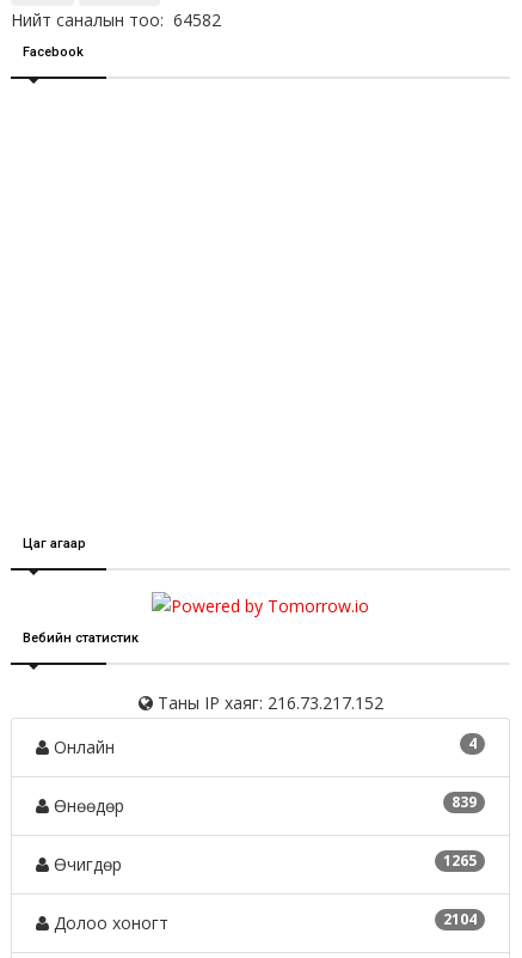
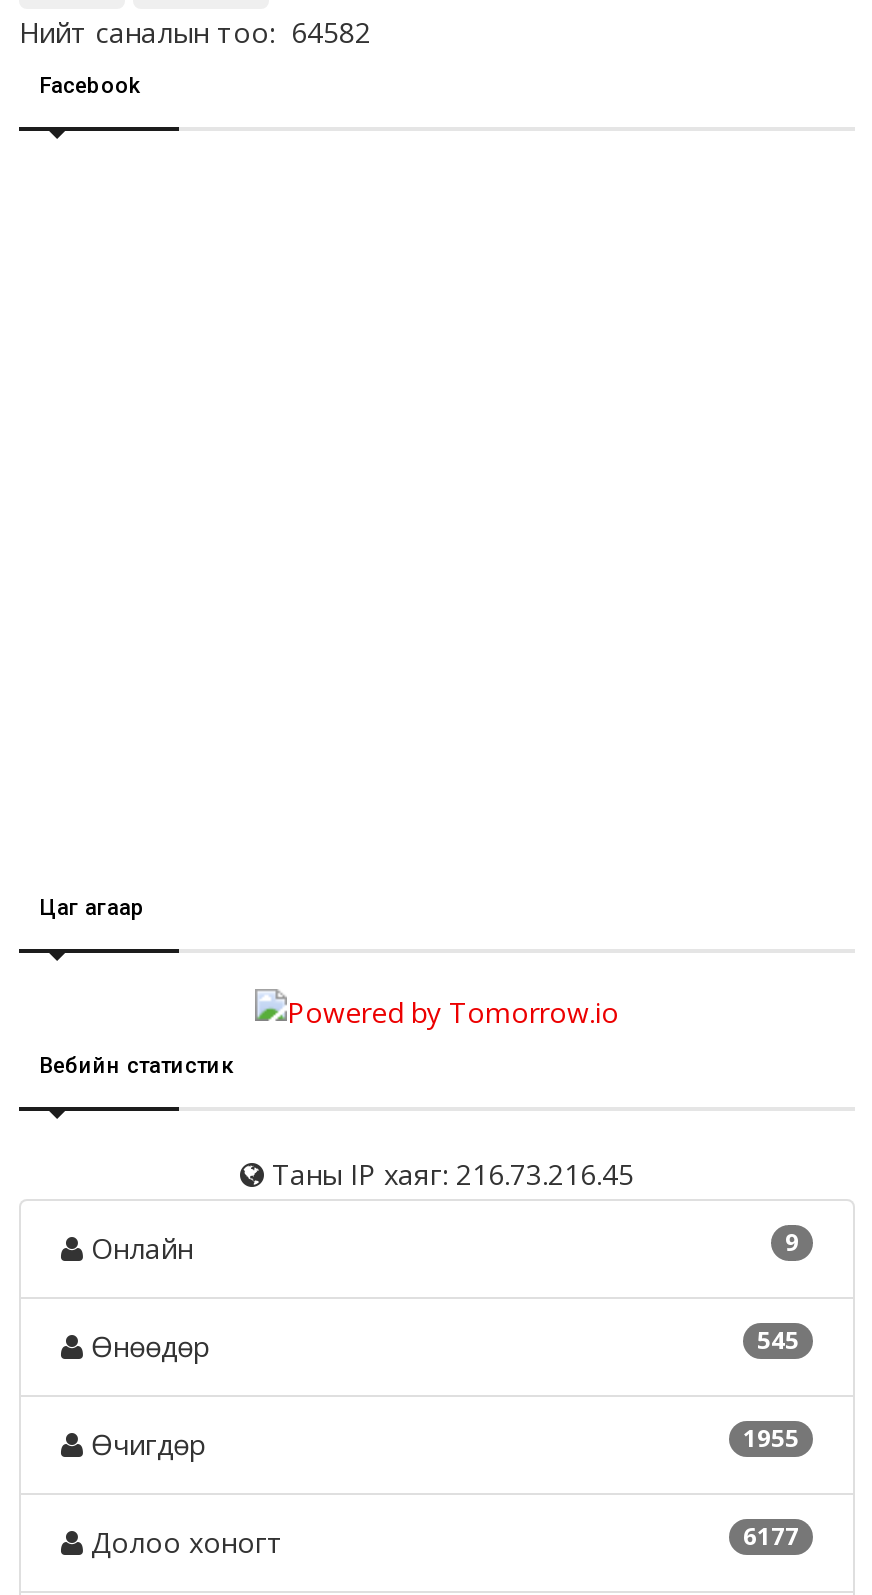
[152,691,383,714] Таны IP хаяг: 216.73.217.152 -> [264,1154,634,1192] Таны IP хаяг: 216.73.216.45
[468,733,477,753] 4 -> [785,1224,799,1258] 9
[452,791,477,812] 839 -> [757,1322,799,1356] 545
[443,850,477,870] 1265 -> [743,1420,799,1454] 1955
[443,909,477,929] 2104 -> [743,1518,799,1552] 6177

